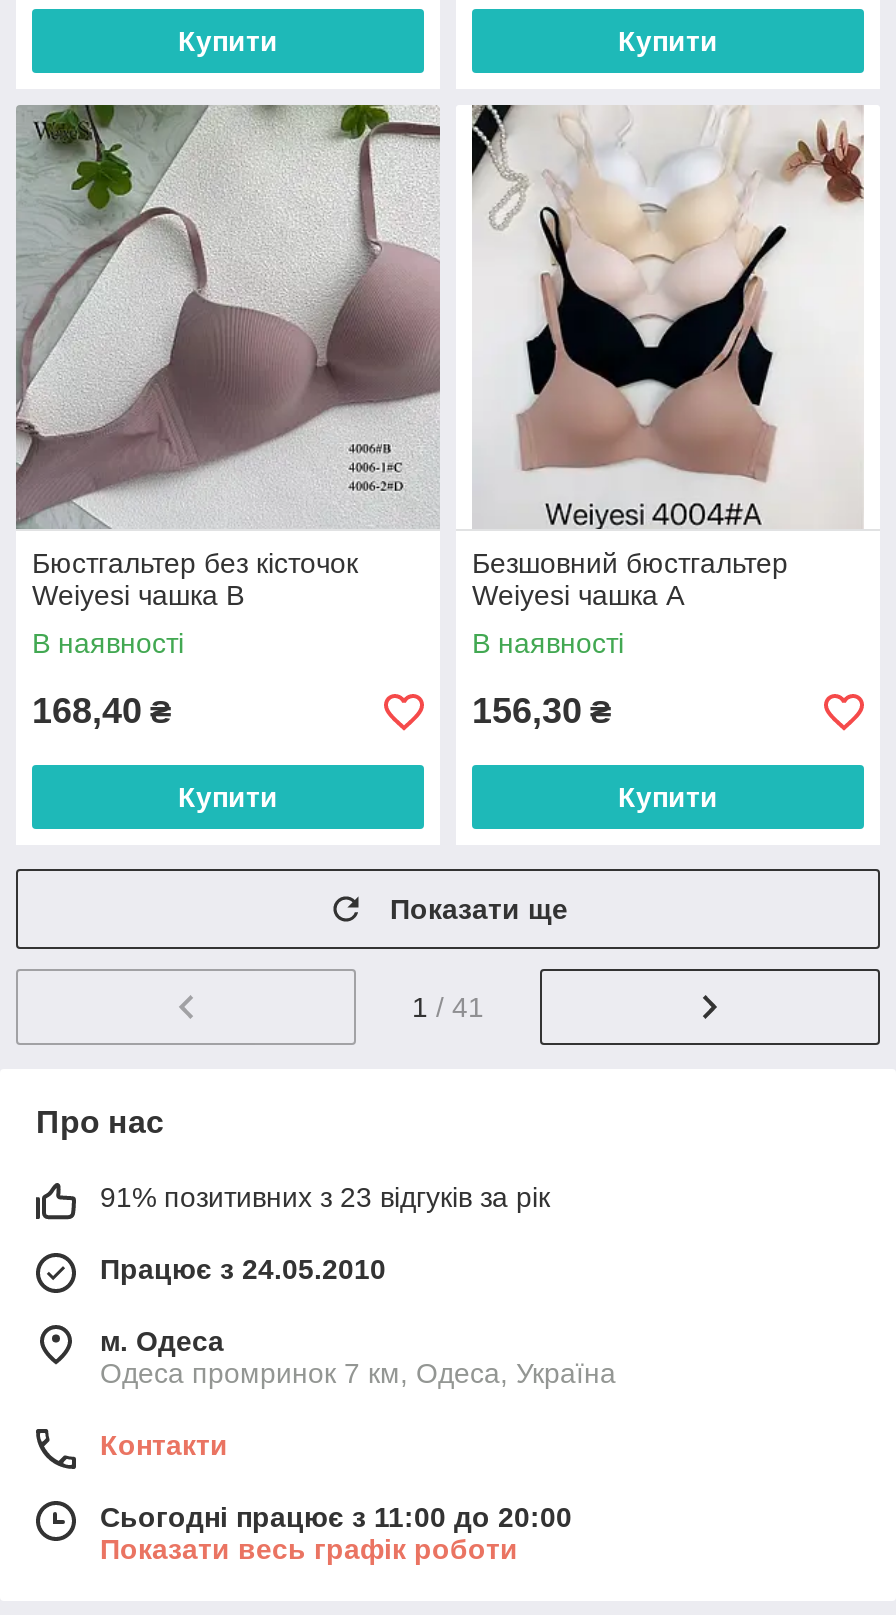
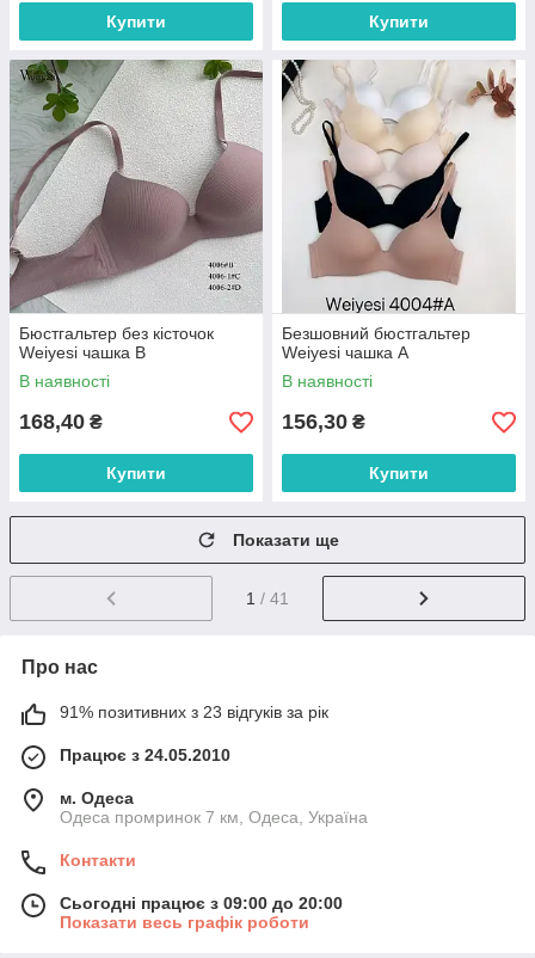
[100,1501,572,1533] Сьогодні працює з 11:00 до 20:00 -> [60,893,343,913] Сьогодні працює з 09:00 до 20:00

